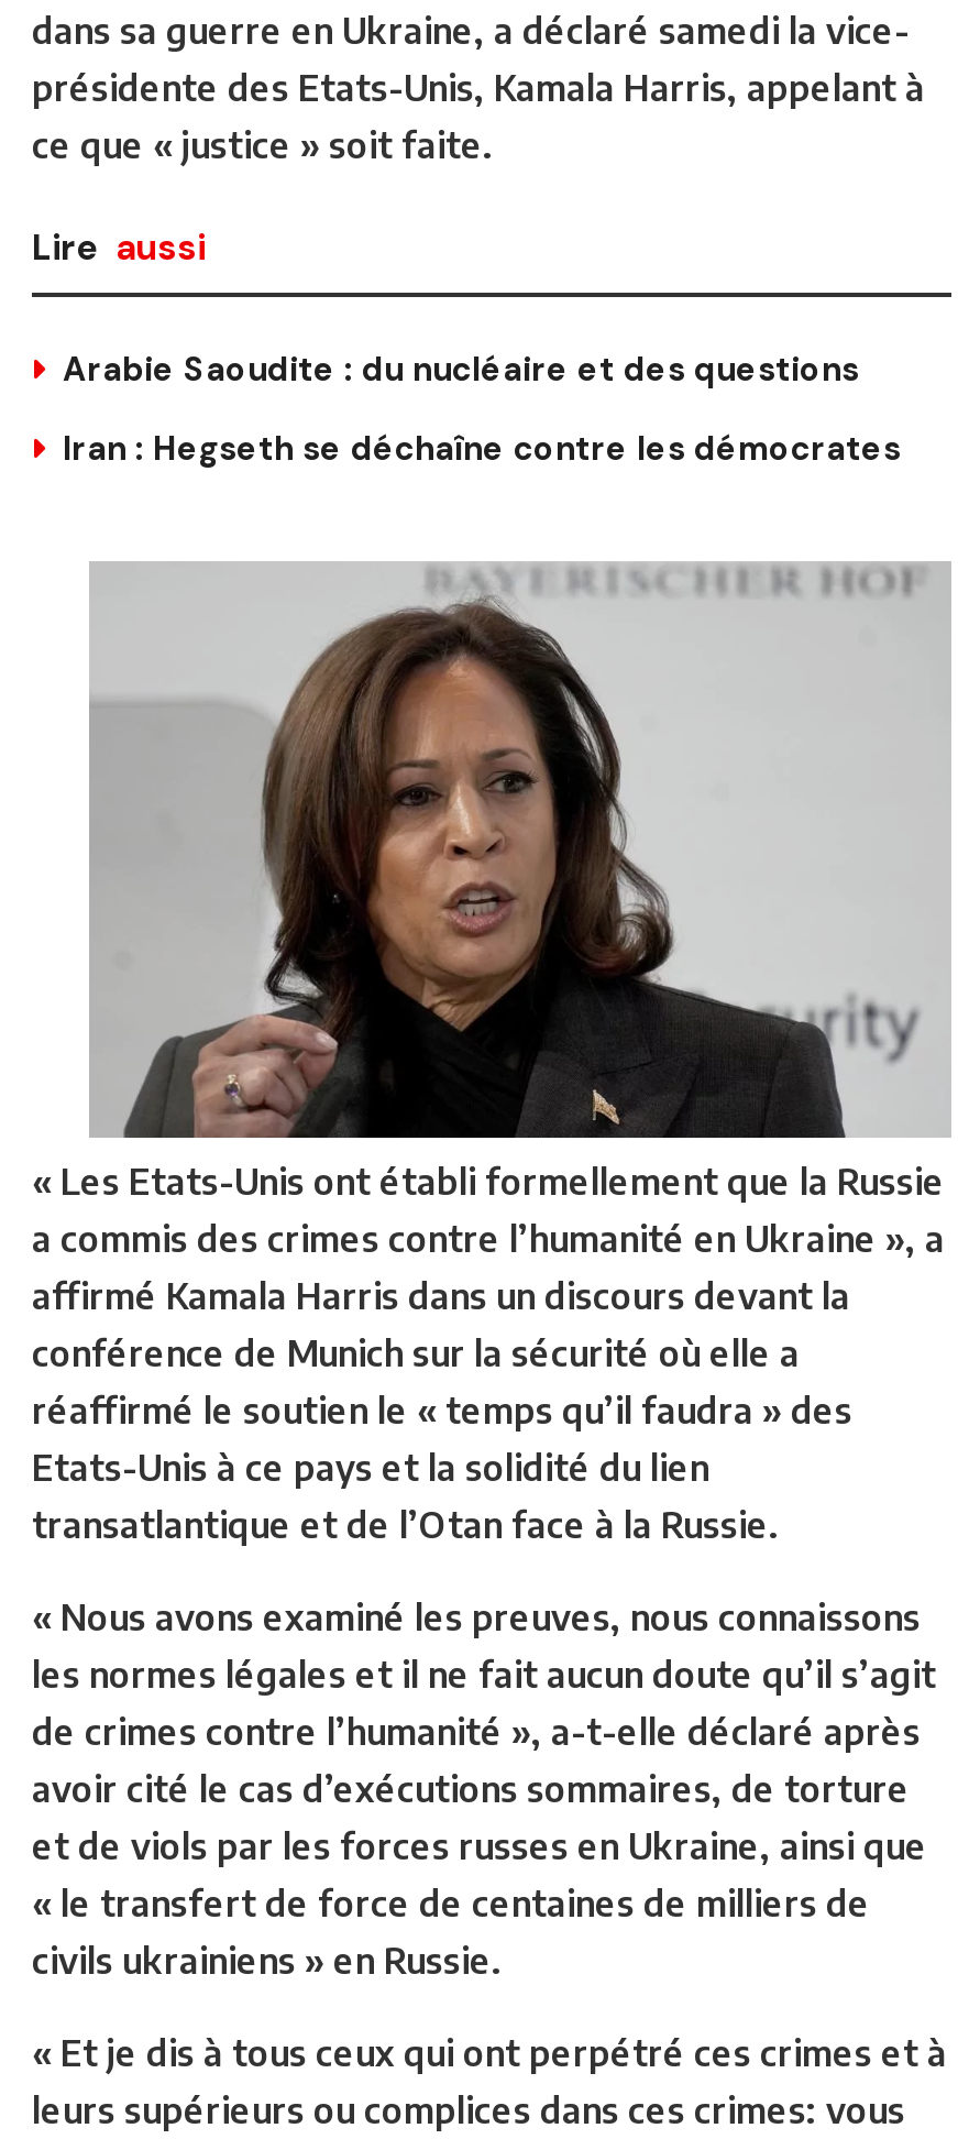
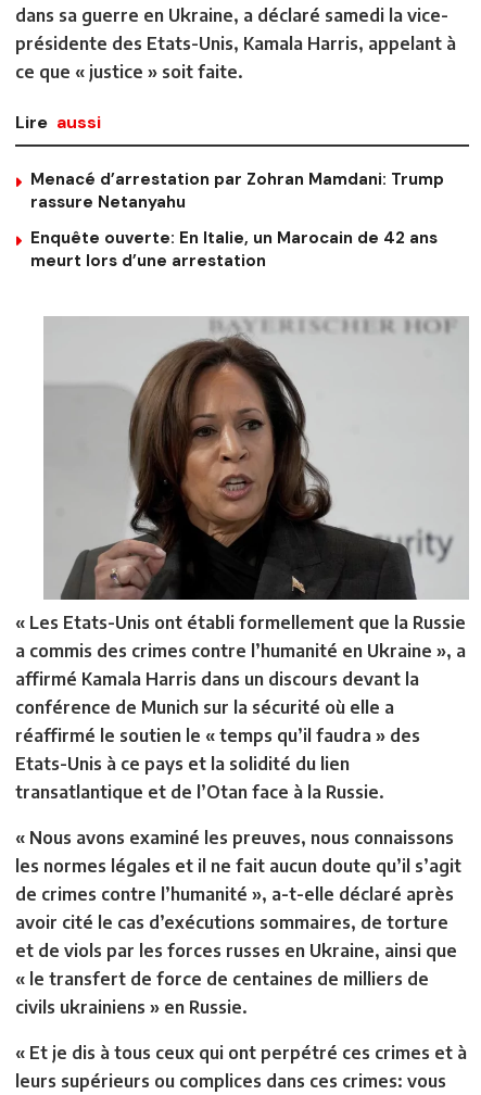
[63,348,859,392] Arabie Saoudite : du nucléaire et des questions -> [30,168,444,213] Menacé d’arrestation par Zohran Mamdani: Trump | rassure Netanyahu
[63,427,901,471] Iran : Hegseth se déchaîne contre les démocrates -> [30,227,438,272] Enquête ouverte: En Italie, un Marocain de 42 ans | meurt lors d’une arrestation

